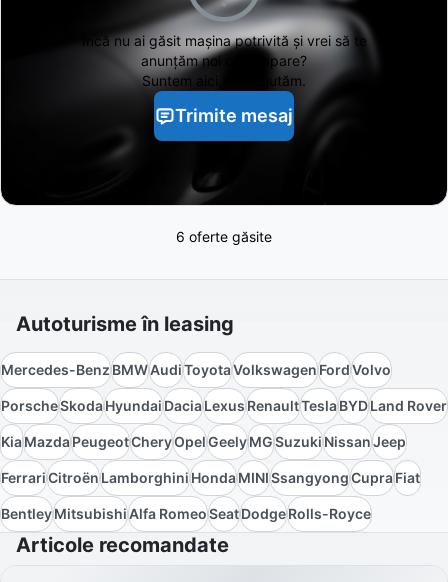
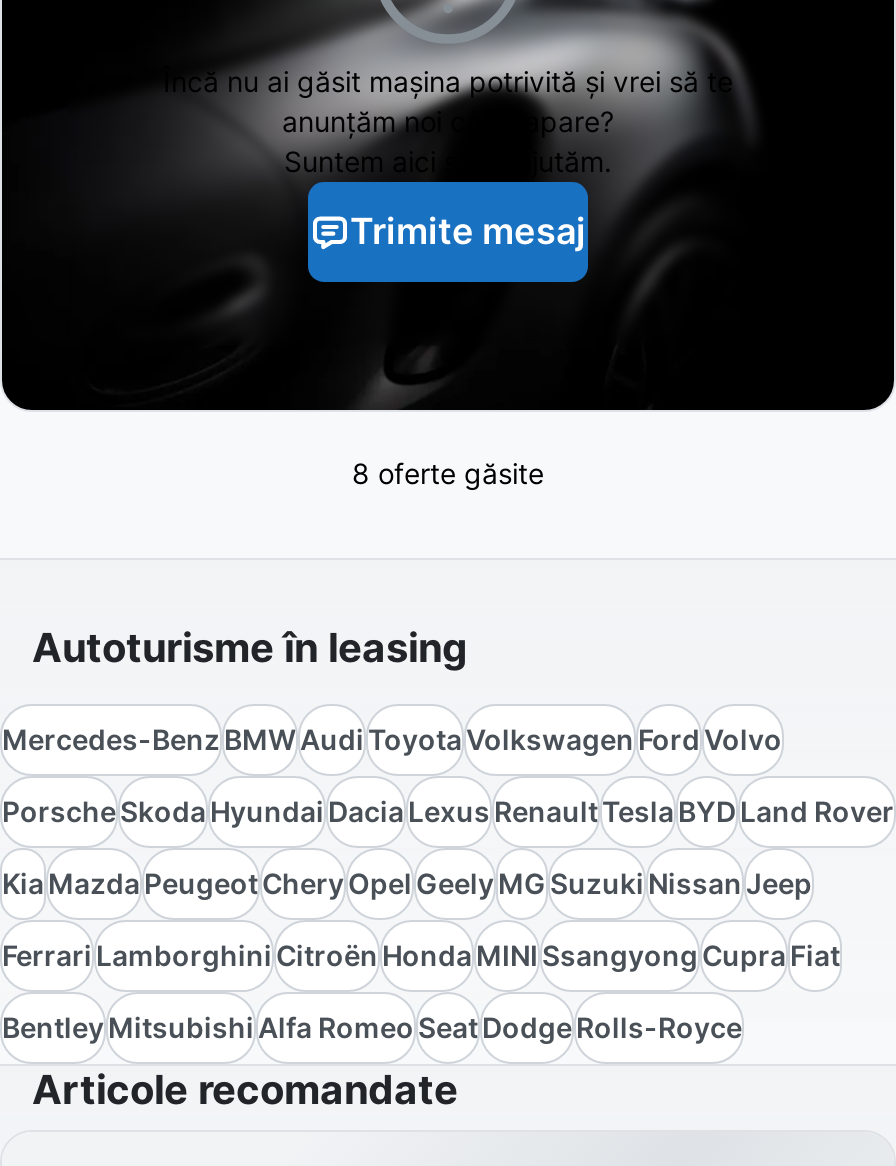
[176,228,272,245] 6 oferte găsite -> [352,456,544,490] 8 oferte găsite
[1,469,420,486] Ferrari Citroën Lamborghini Honda MINI Ssangyong Cupra Fiat -> [2,938,840,972] Ferrari Lamborghini Citroën Honda MINI Ssangyong Cupra Fiat

